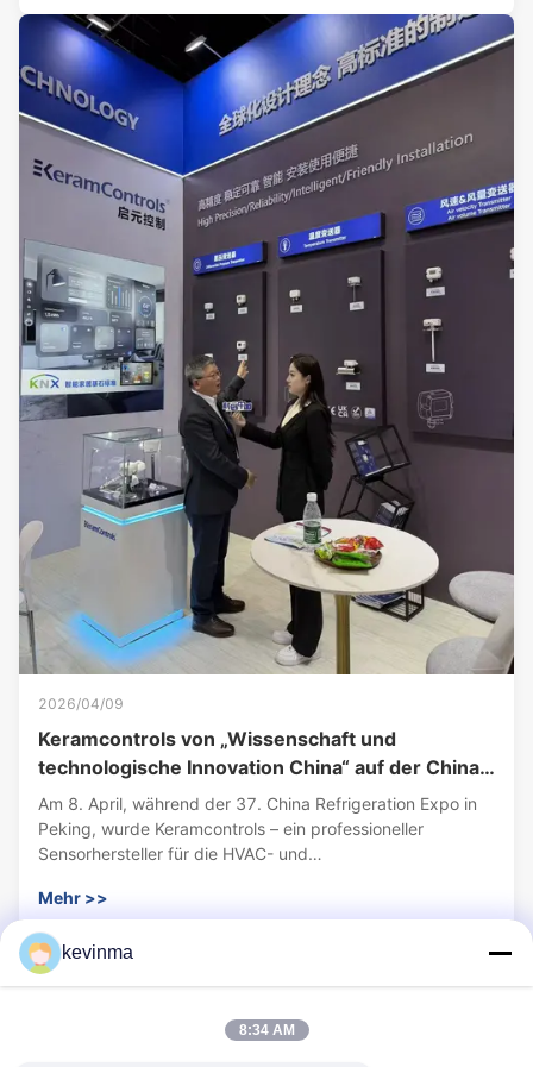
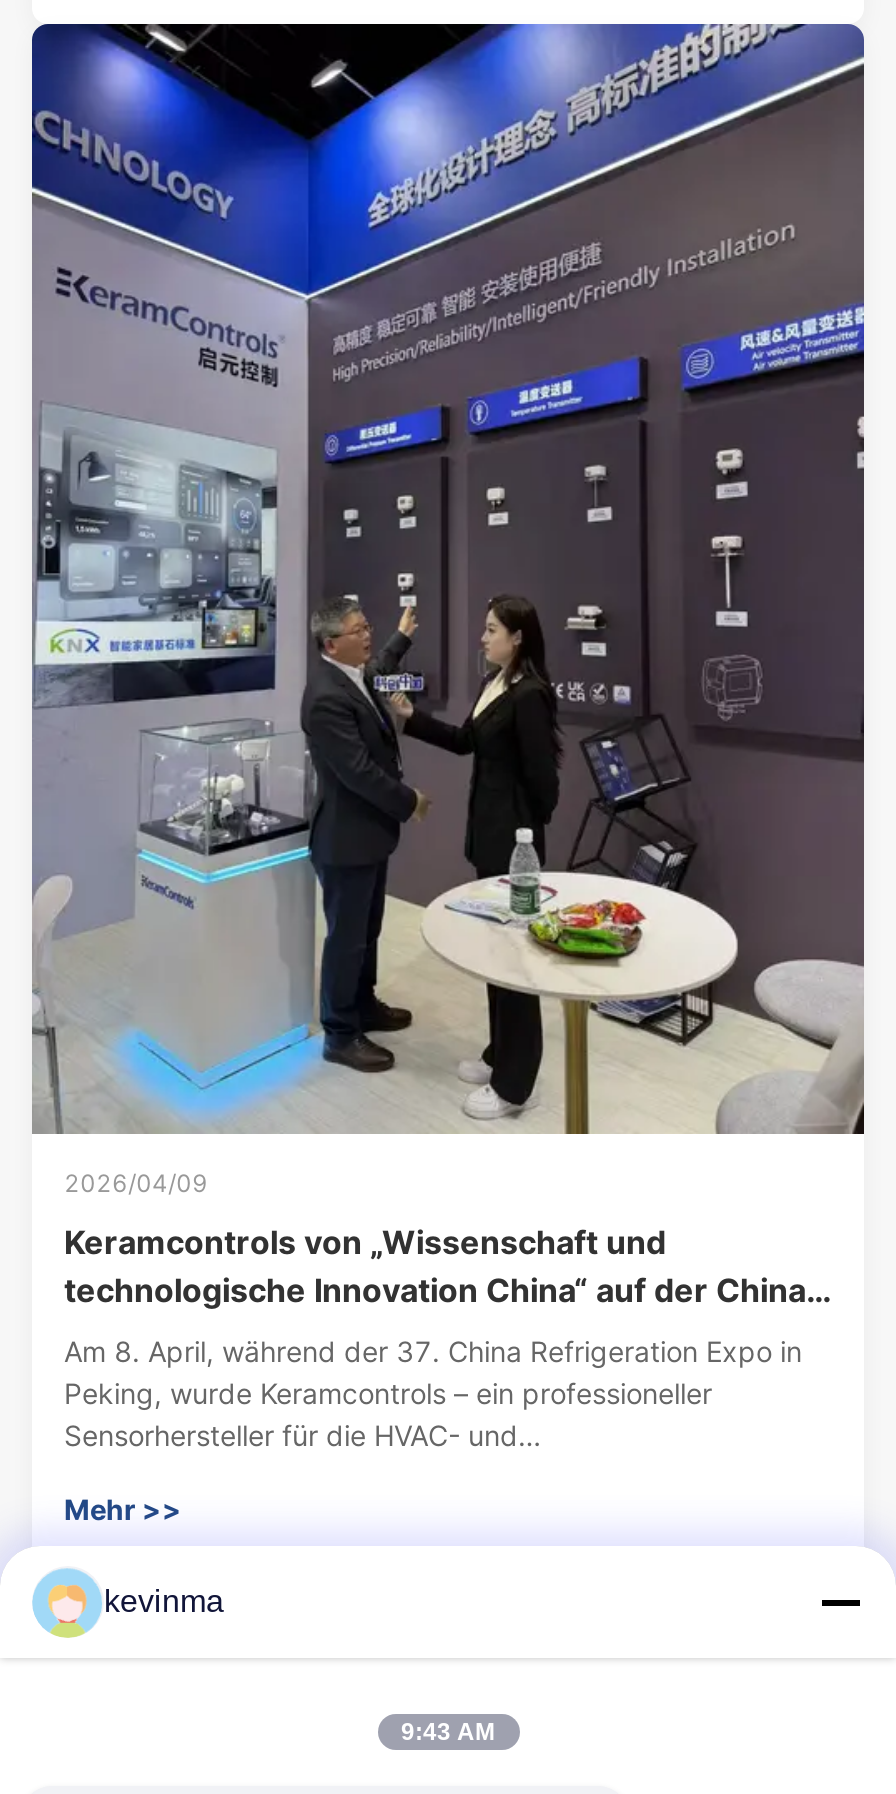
[239,1022,294,1038] 8:34 AM -> [401,1718,495,1746] 9:43 AM

